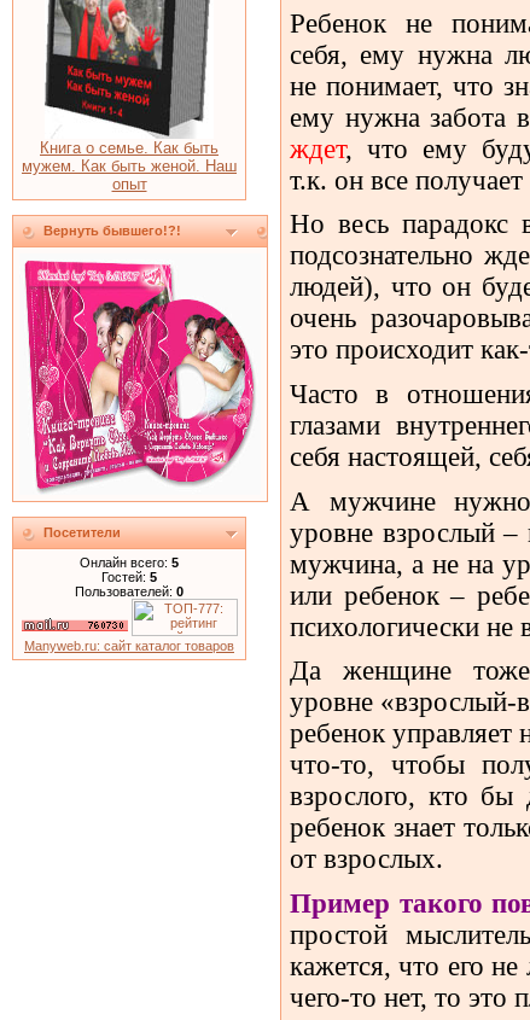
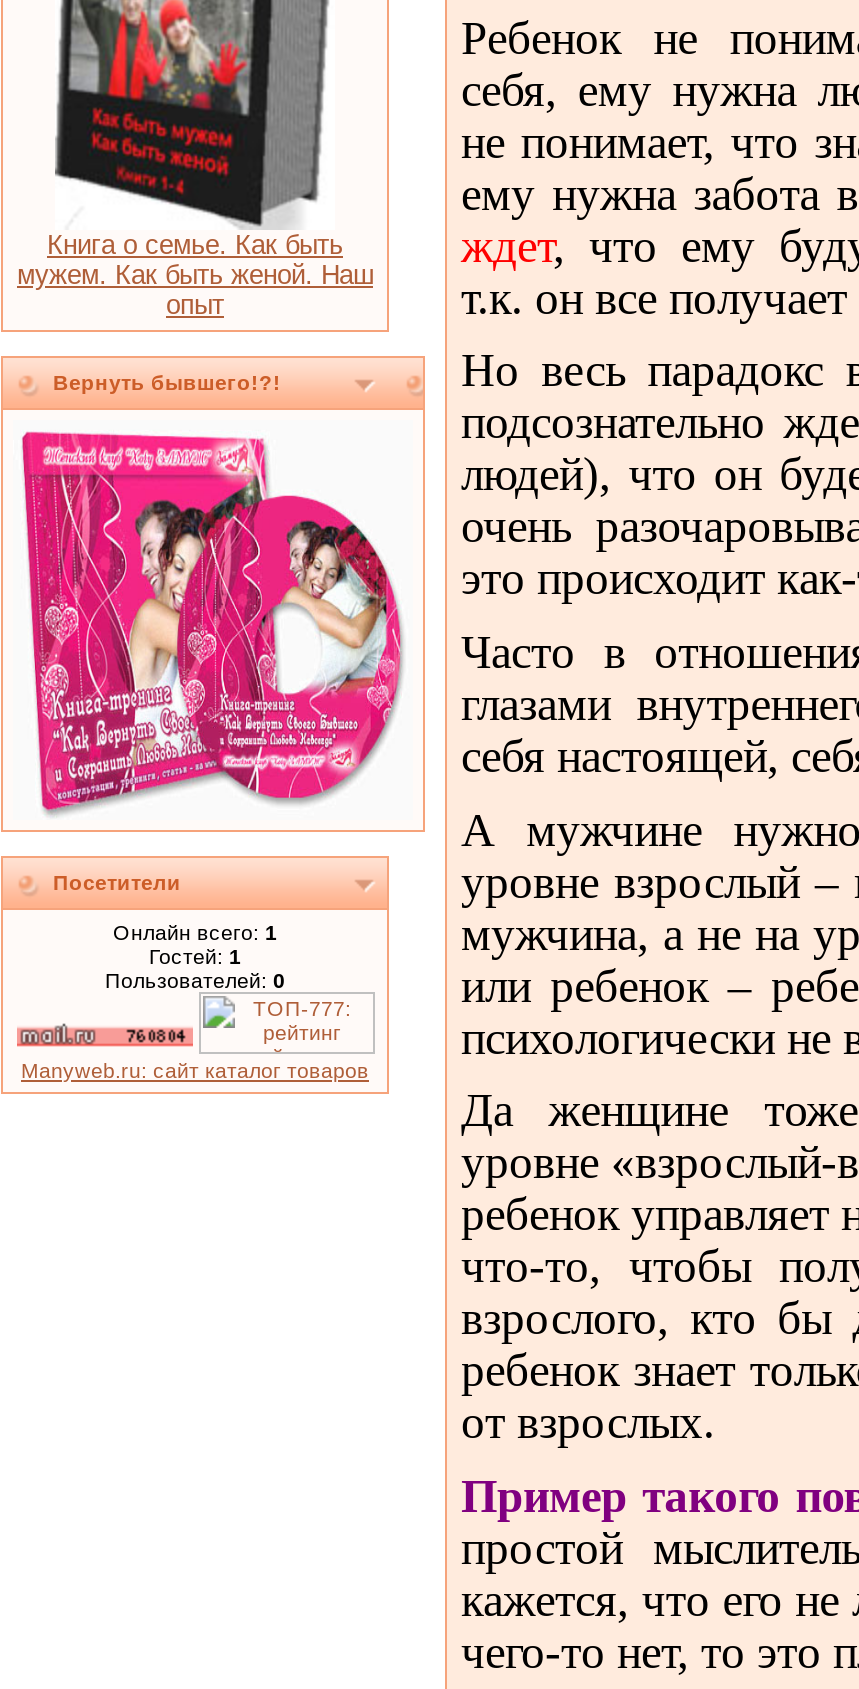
[80,555,179,570] Онлайн всего: 5 -> [113,920,277,944] Онлайн всего: 1
[101,570,157,584] Гостей: 5 -> [149,944,241,968] Гостей: 1

